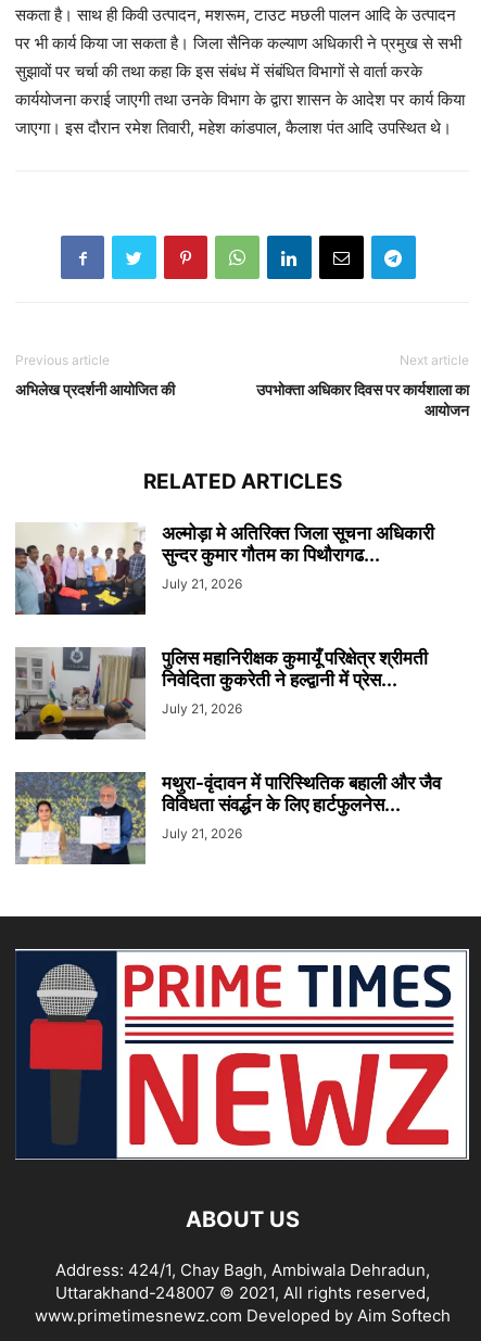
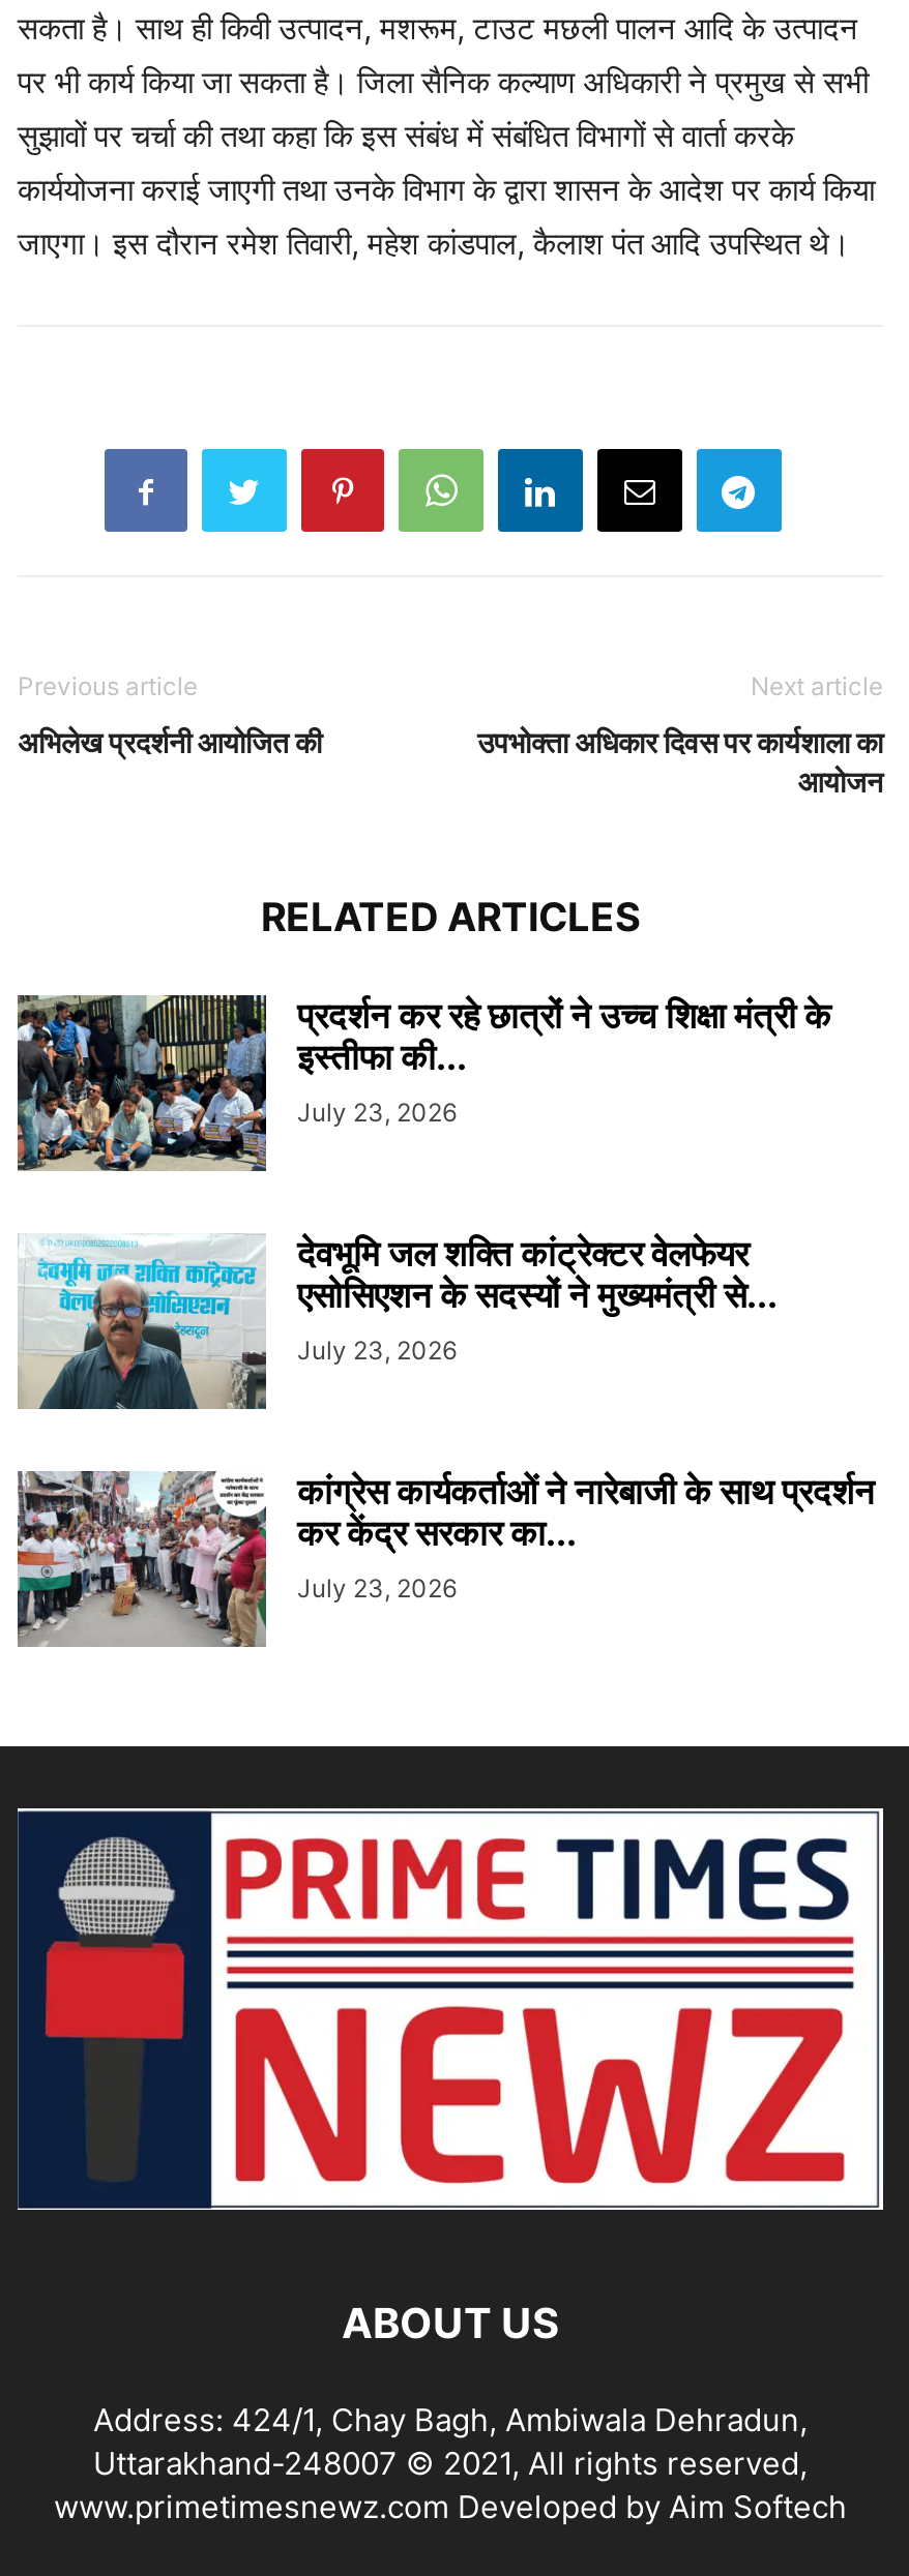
[14,522,434,616] [image] | अल्मोड़ा मे अतिरिक्त जिला सूचना अधिकारी | सुन्दर कुमार गौतम का पिथौरागढ... | July 21, 2026 -> [16,993,831,1173] [image] | प्रदर्शन कर रहे छात्रों ने उच्च शिक्षा मंत्री के | इस्तीफा की... | July 23, 2026
[15,646,428,739] [image] | पुलिस महानिरीक्षक कुमायूँ परिक्षेत्र श्रीमती | निवेदिता कुकरेती ने हल्द्वानी में प्रेस... | July 21, 2026 -> [20,1233,778,1409] [image] | देवभूमि जल शक्ति कांट्रेक्टर वेलफेयर | एसोसिएशन के सदस्यों ने मुख्यमंत्री से... | July 23, 2026
[15,771,441,864] [image] | मथुरा-वृंदावन में पारिस्थितिक बहाली और जैव | विविधता संवर्द्धन के लिए हार्टफुलनेस... | July 21, 2026 -> [18,1471,875,1647] [image] | कांग्रेस कार्यकर्ताओं ने नारेबाजी के साथ प्रदर्शन | कर केंद्र सरकार का... | July 23, 2026

